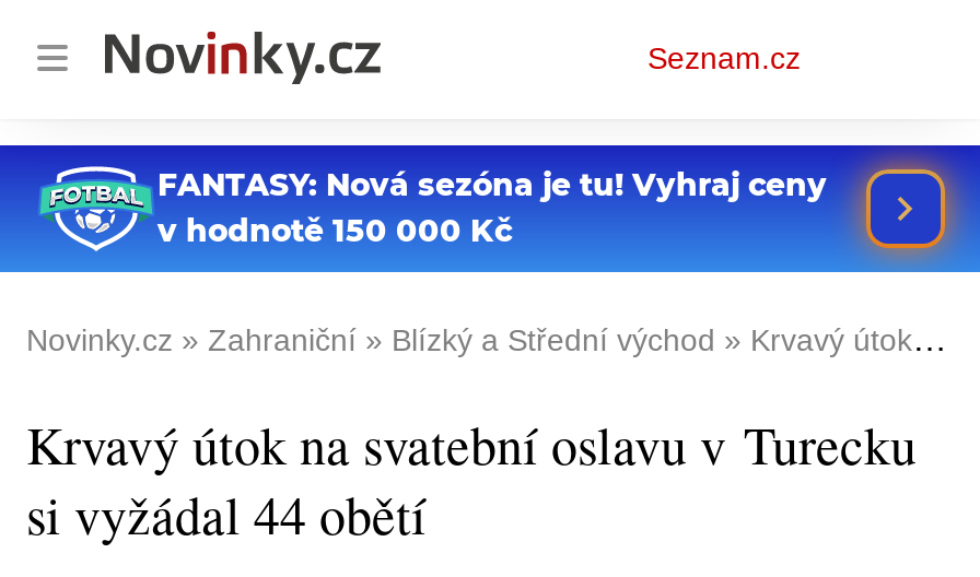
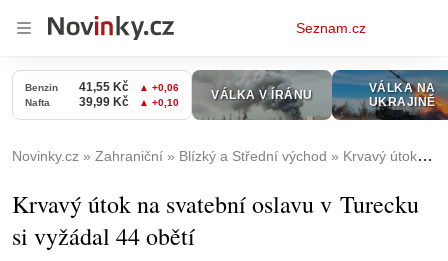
[7,143,973,274] [image] -> [3,68,445,125] [image]

